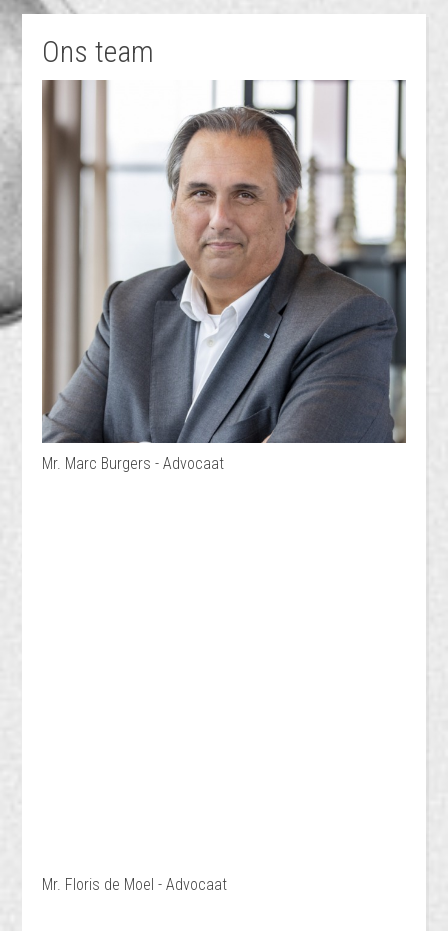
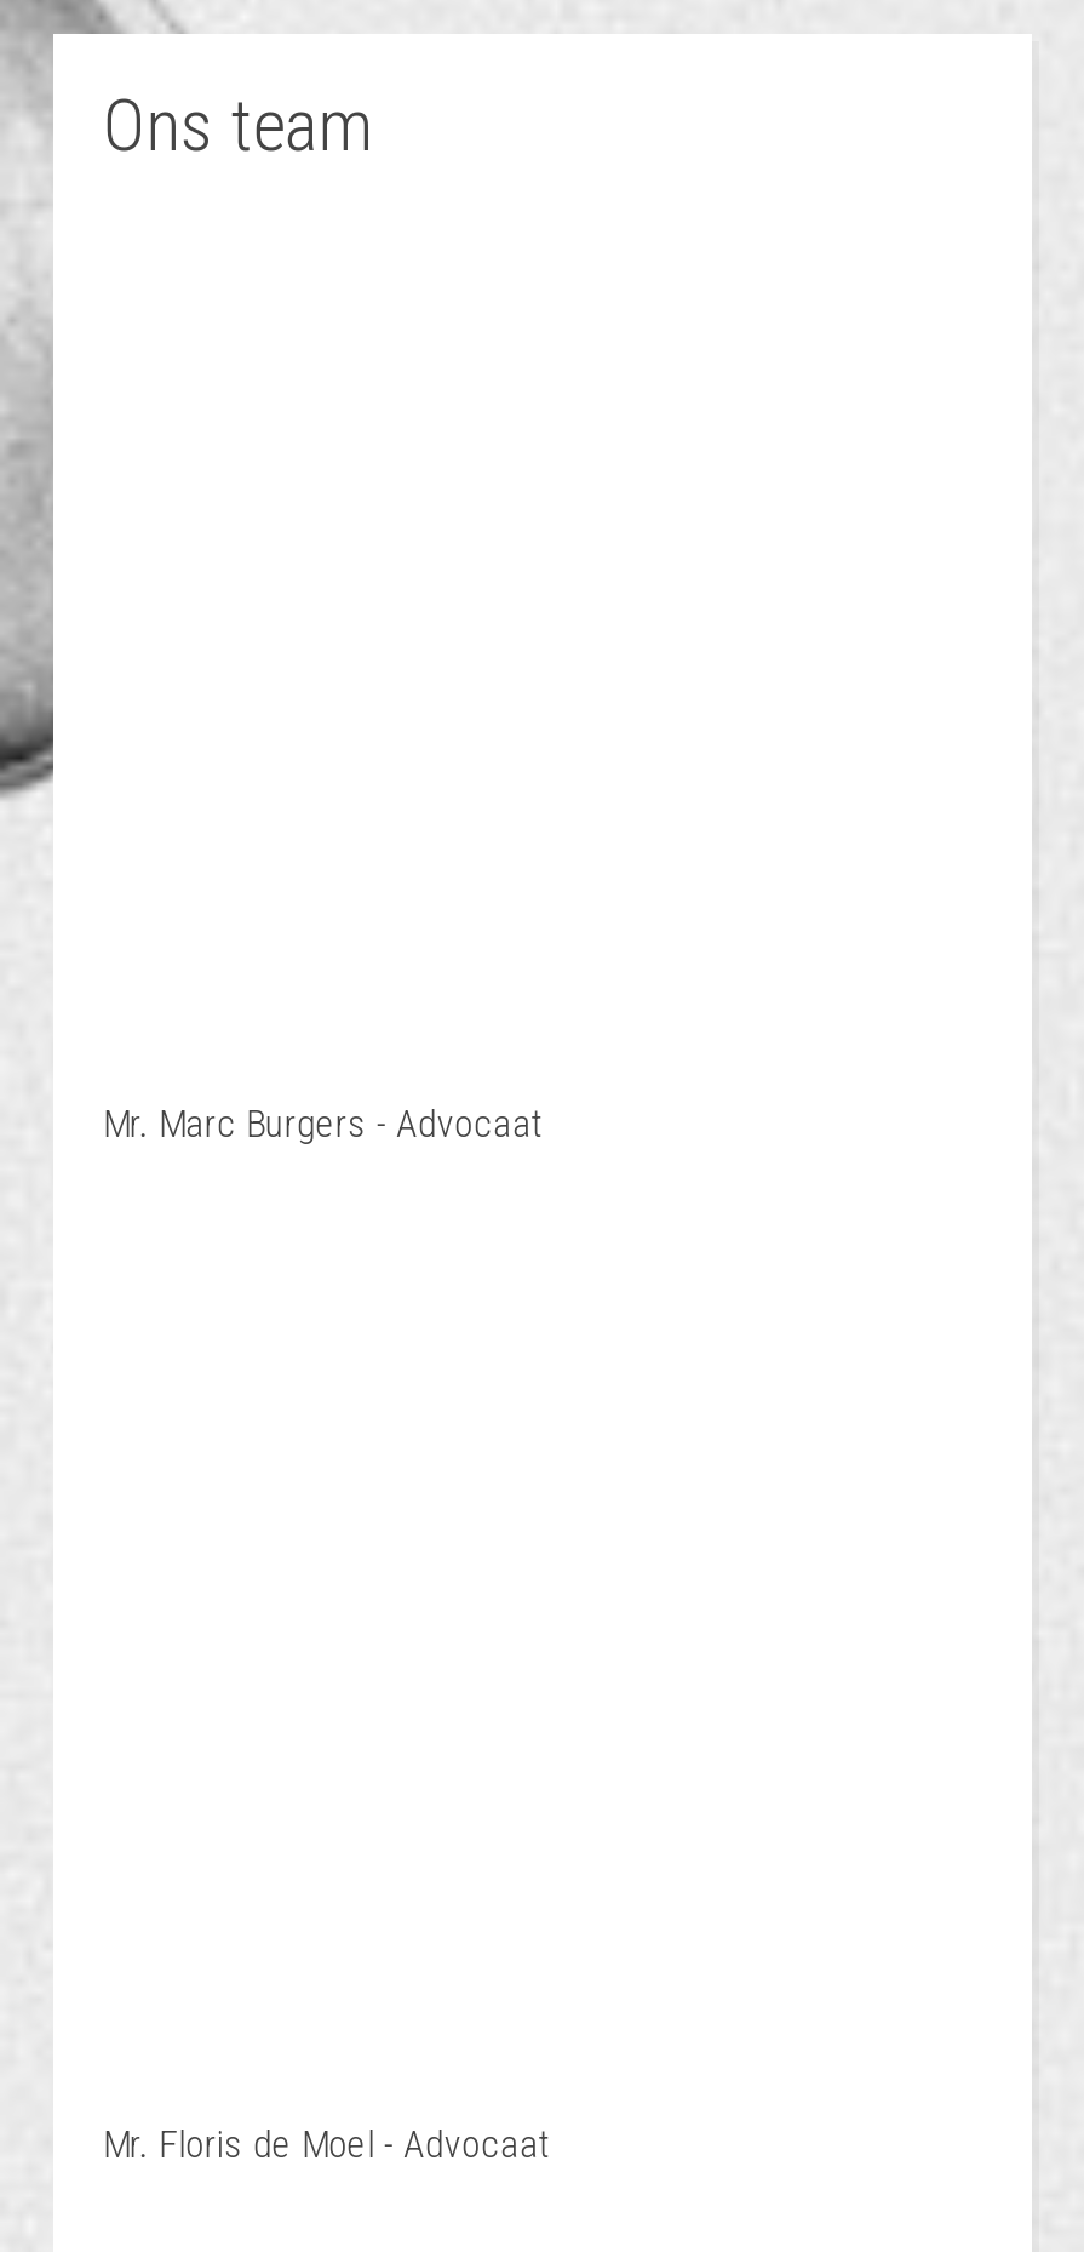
[41,79,407,444] [image] -> none

